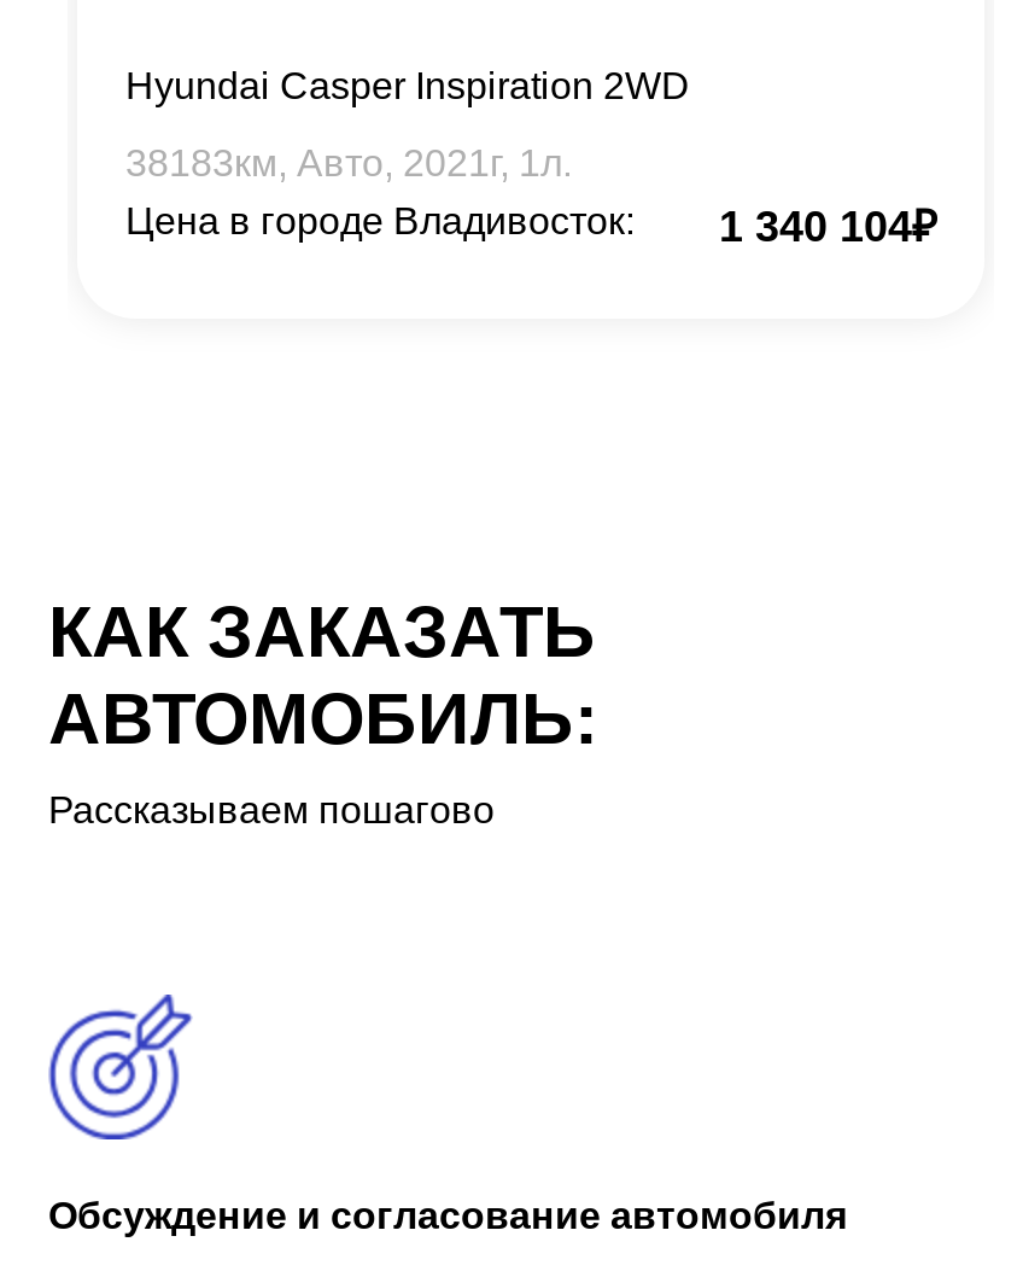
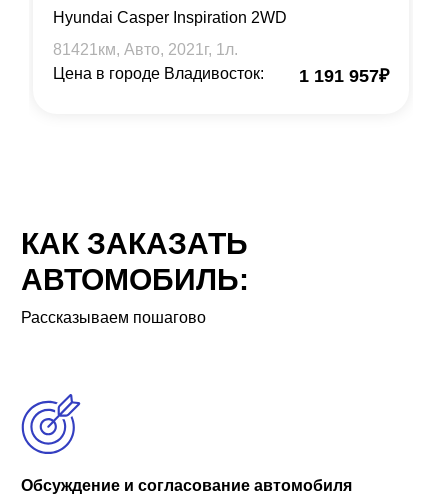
[125,141,572,182] 38183км, Авто, 2021г, 1л. -> [53,40,238,57] 81421км, Авто, 2021г, 1л.
[719,202,936,250] 1 340 104₽ -> [299,65,389,85] 1 191 957₽

